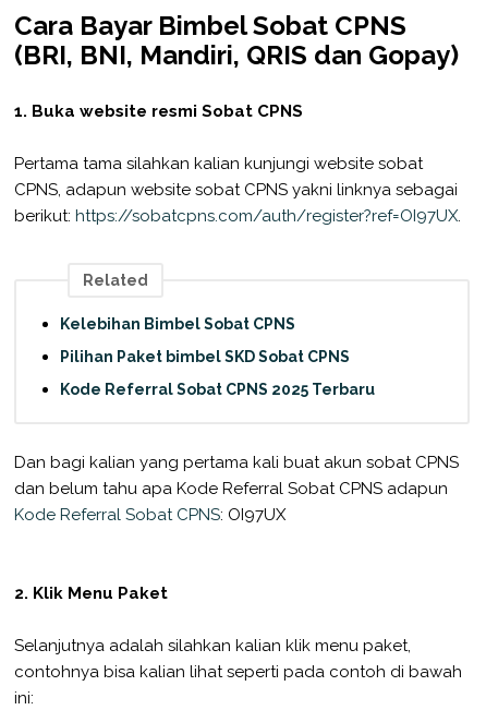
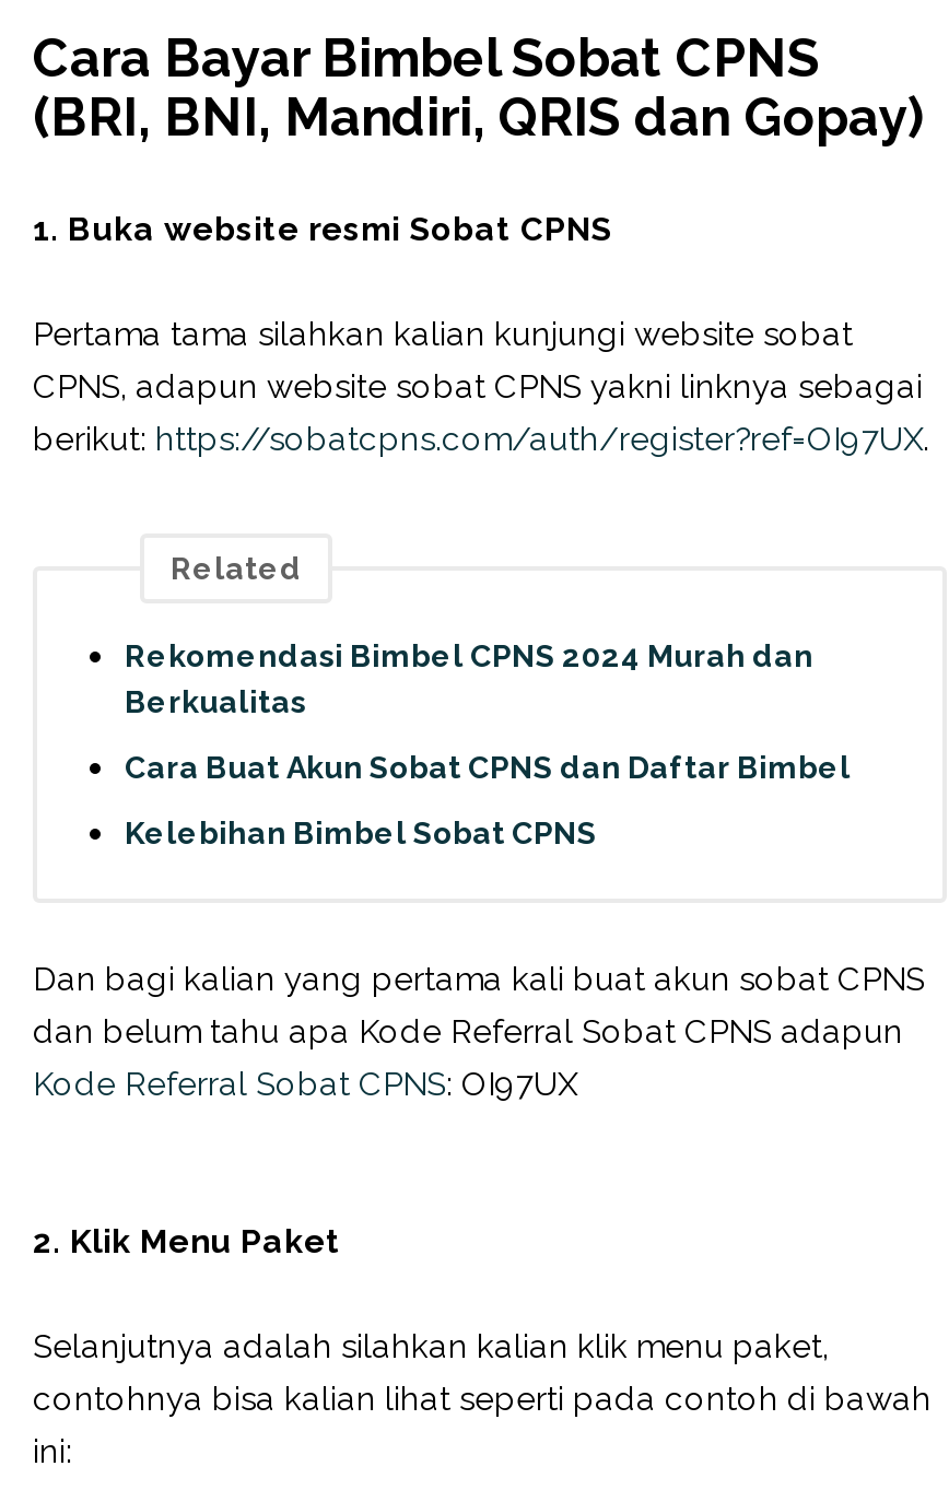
none -> [125,639,851,786] Rekomendasi Bimbel CPNS 2024 Murah dan | Berkualitas | Cara Buat Akun Sobat CPNS dan Daftar Bimbel
moved [60,316,295,333] -> [125,816,597,851]: Kelebihan Bimbel Sobat CPNS
[60,348,375,398] Pilihan Paket bimbel SKD Sobat CPNS | Kode Referral Sobat CPNS 2025 Terbaru -> none

